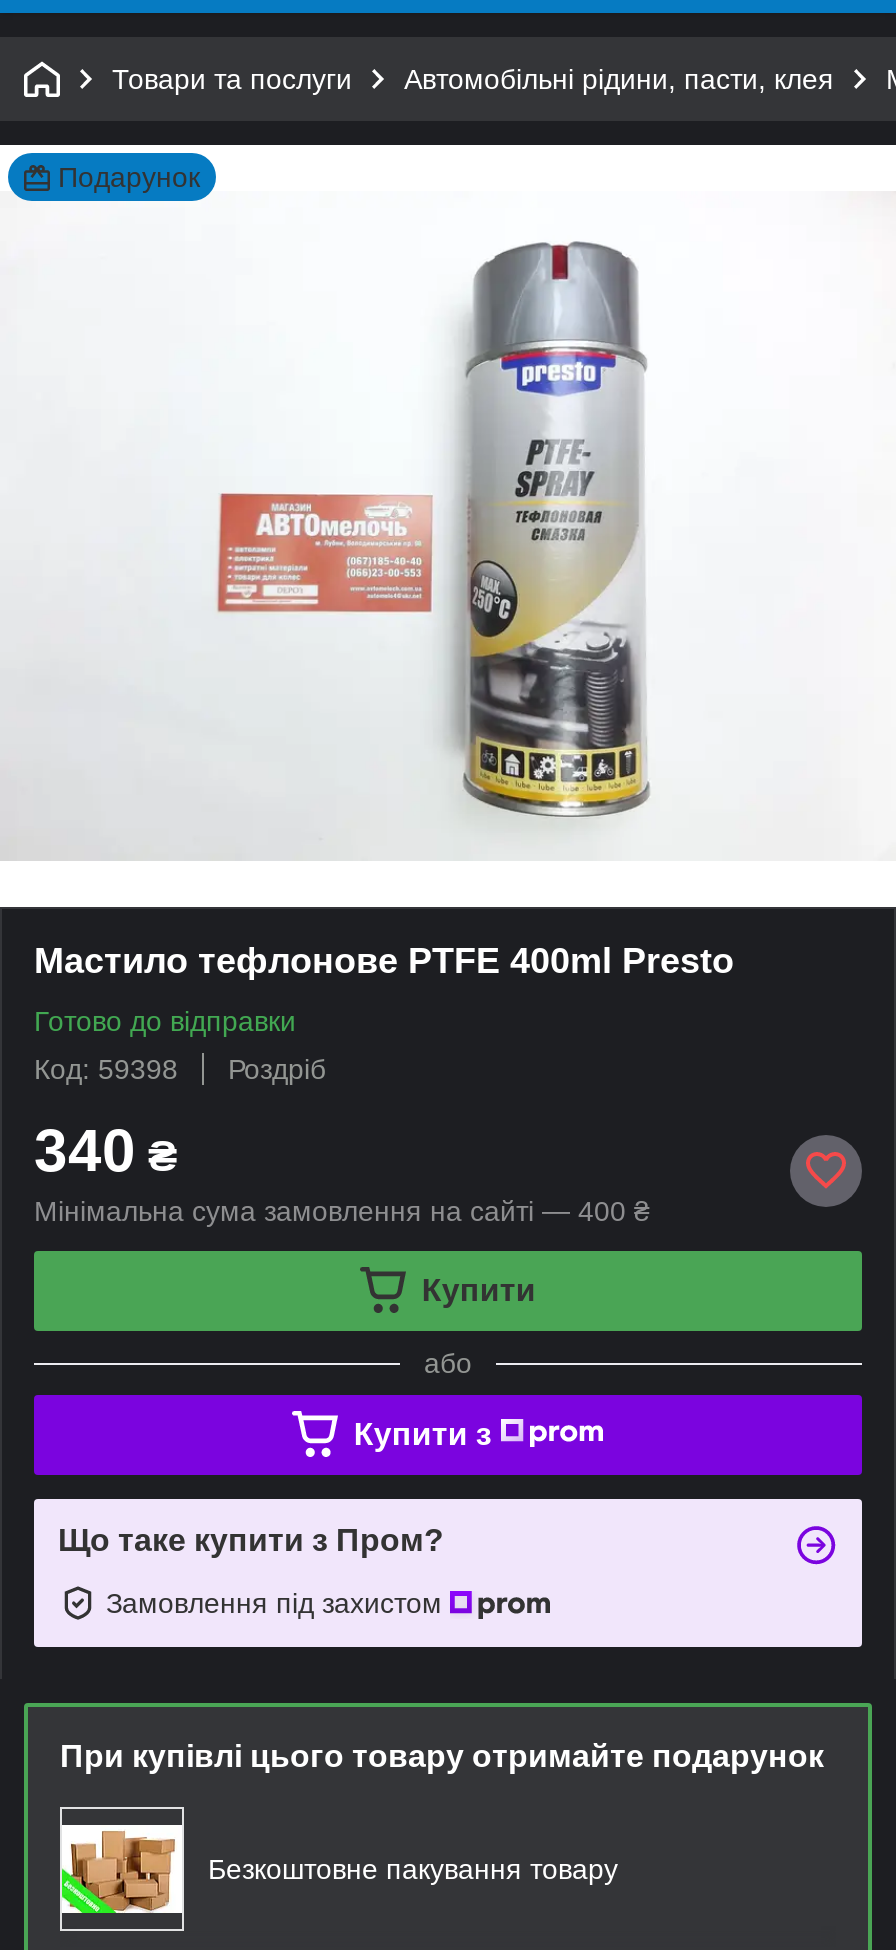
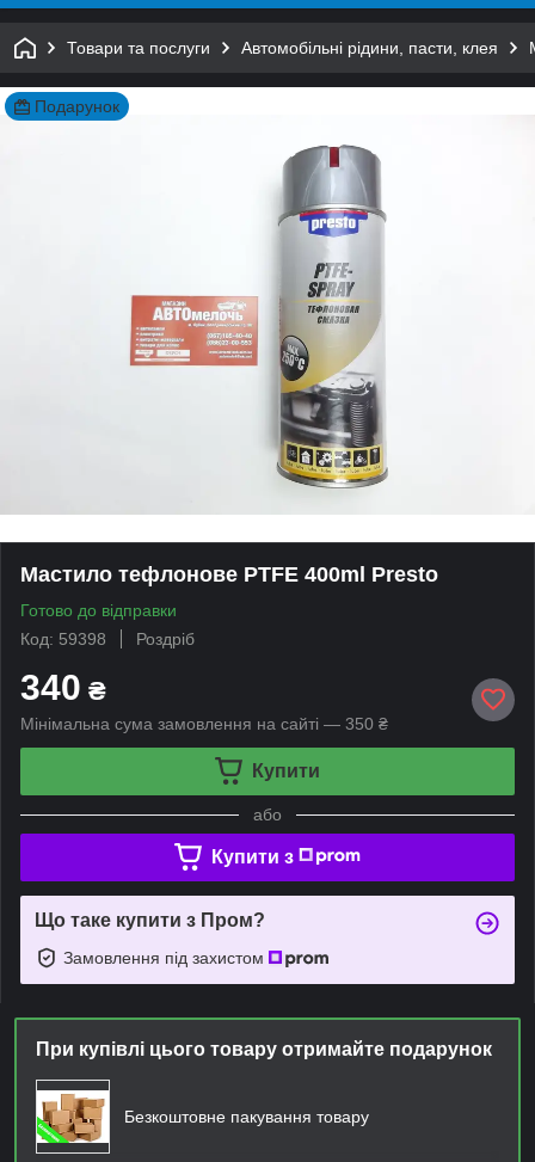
[34,1195,650,1227] Мінімальна сума замовлення на сайті — 400 ₴ -> [20,714,388,733] Мінімальна сума замовлення на сайті — 350 ₴

